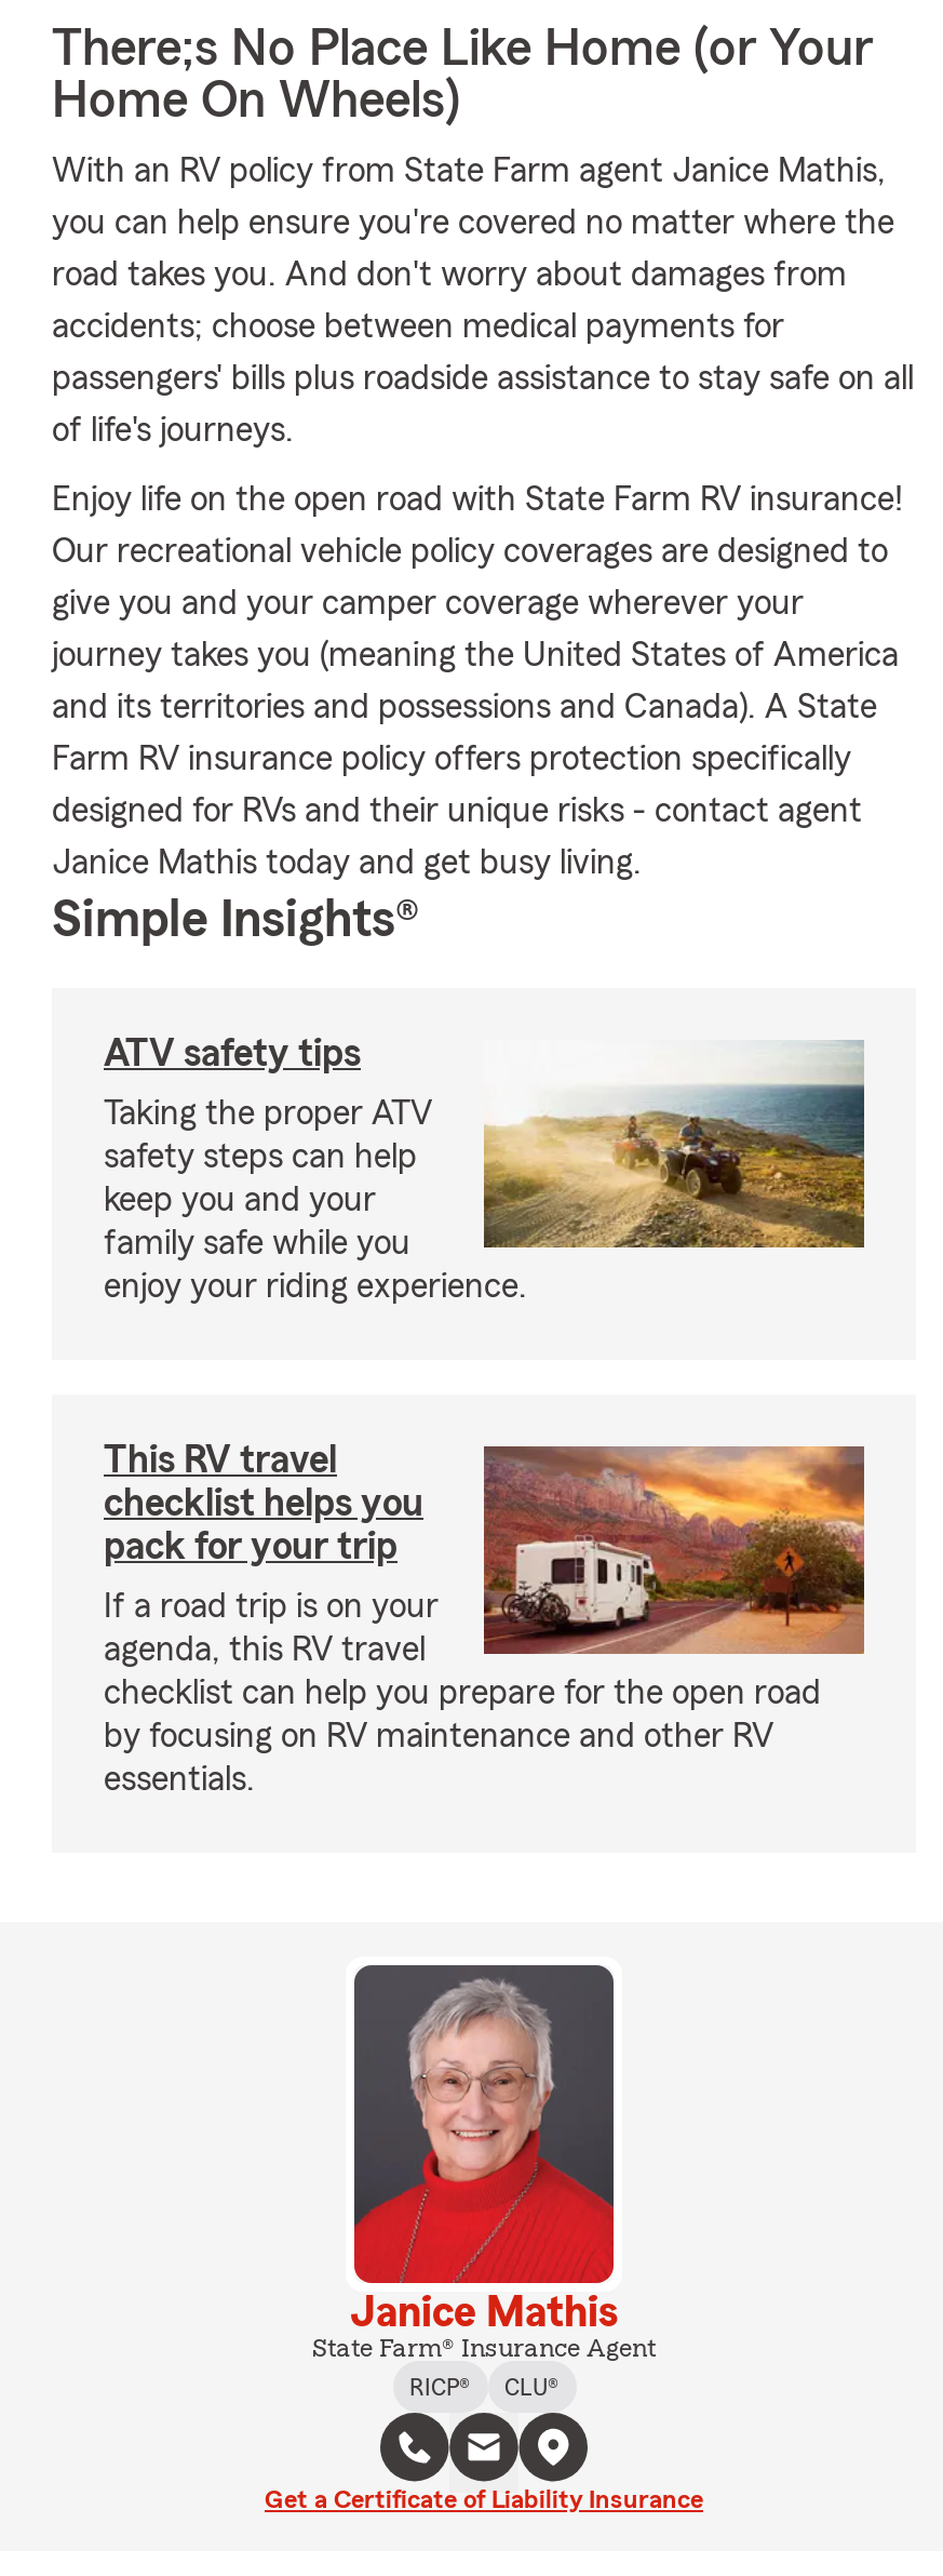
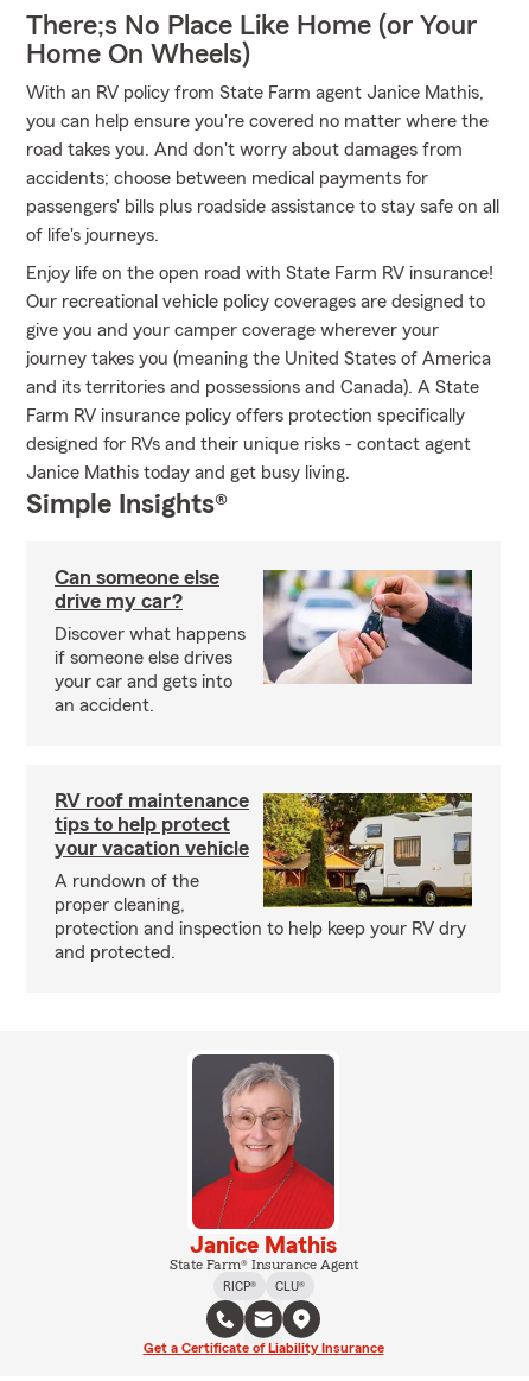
[104,1033,361,1072] ATV safety tips -> [55,566,219,612] Can someone else | drive my car?
[104,1042,866,1304] [image] | Taking the proper ATV | safety steps can help | keep you and your | family safe while you | enjoy your riding experience. -> [55,569,473,715] [image] | Discover what happens | if someone else drives | your car and gets into | an accident.
[104,1440,423,1565] This RV travel | checklist helps you | pack for your trip -> [55,790,249,859] RV roof maintenance | tips to help protect | your vacation vehicle
[104,1444,866,1797] [image] | If a road trip is on your | agenda, this RV travel | checklist can help you prepare for the open road | by focusing on RV maintenance and other RV | essentials. -> [55,792,473,962] [image] | A rundown of the | proper cleaning, | protection and inspection to help keep your RV dry | and protected.

